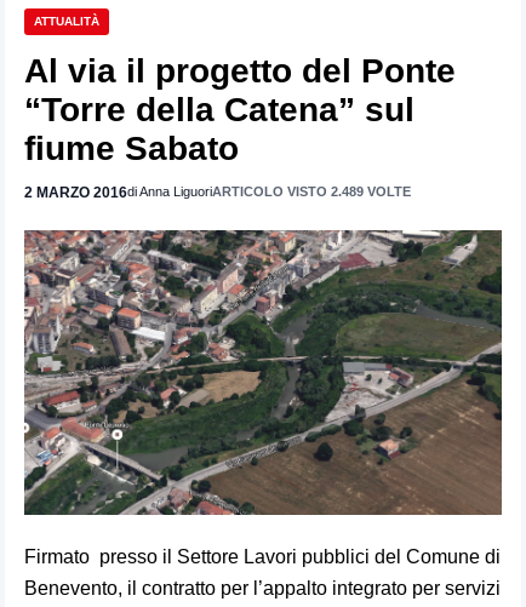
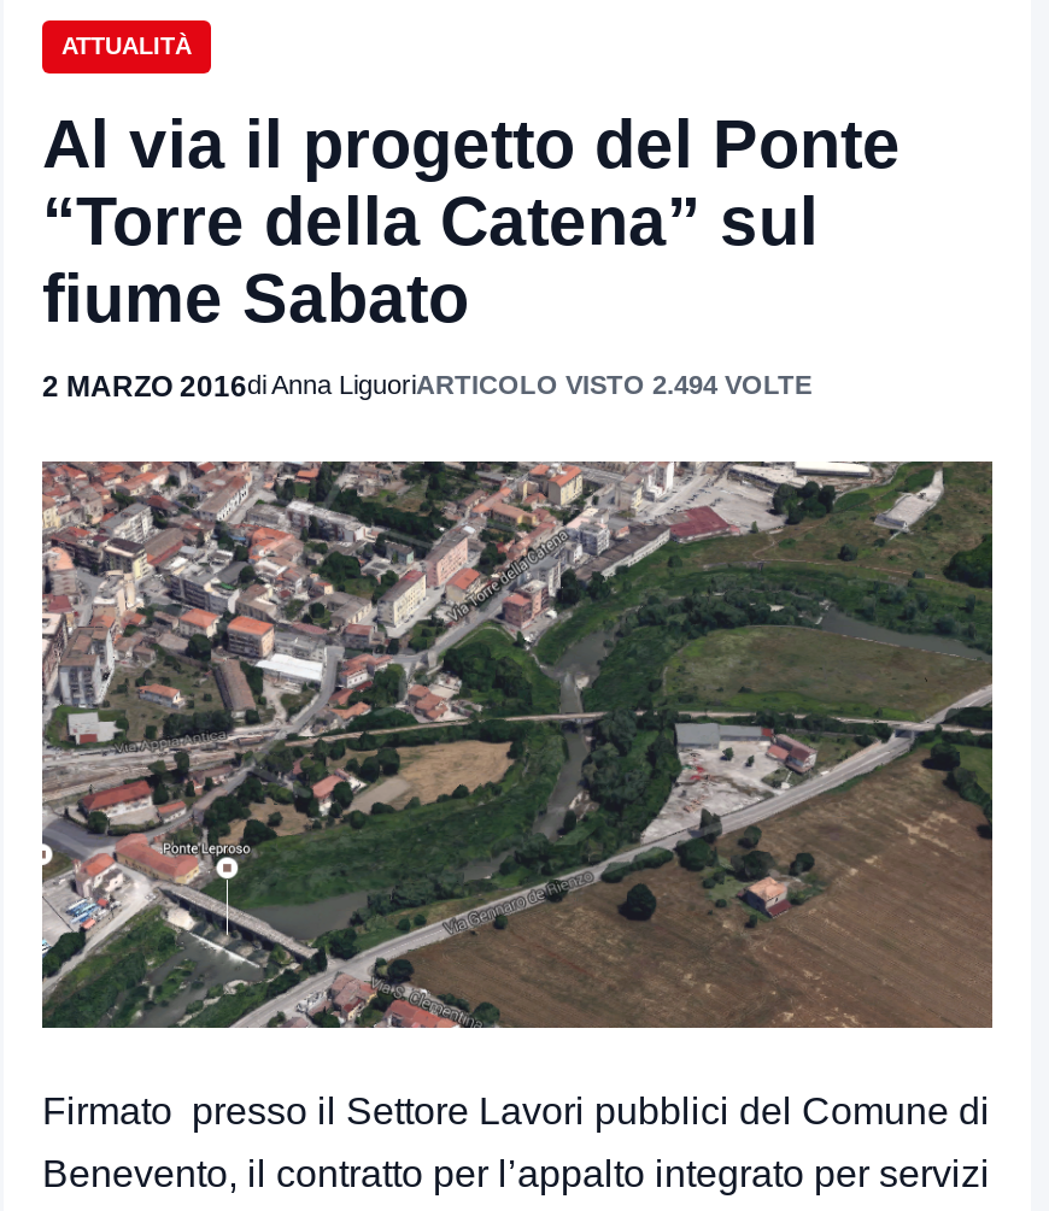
[24,184,411,201] 2 MARZO 2016di Anna LiguoriARTICOLO VISTO 2.489 VOLTE -> [42,369,811,403] 2 MARZO 2016di Anna LiguoriARTICOLO VISTO 2.494 VOLTE

